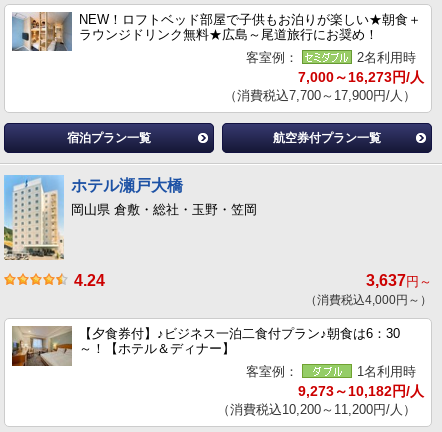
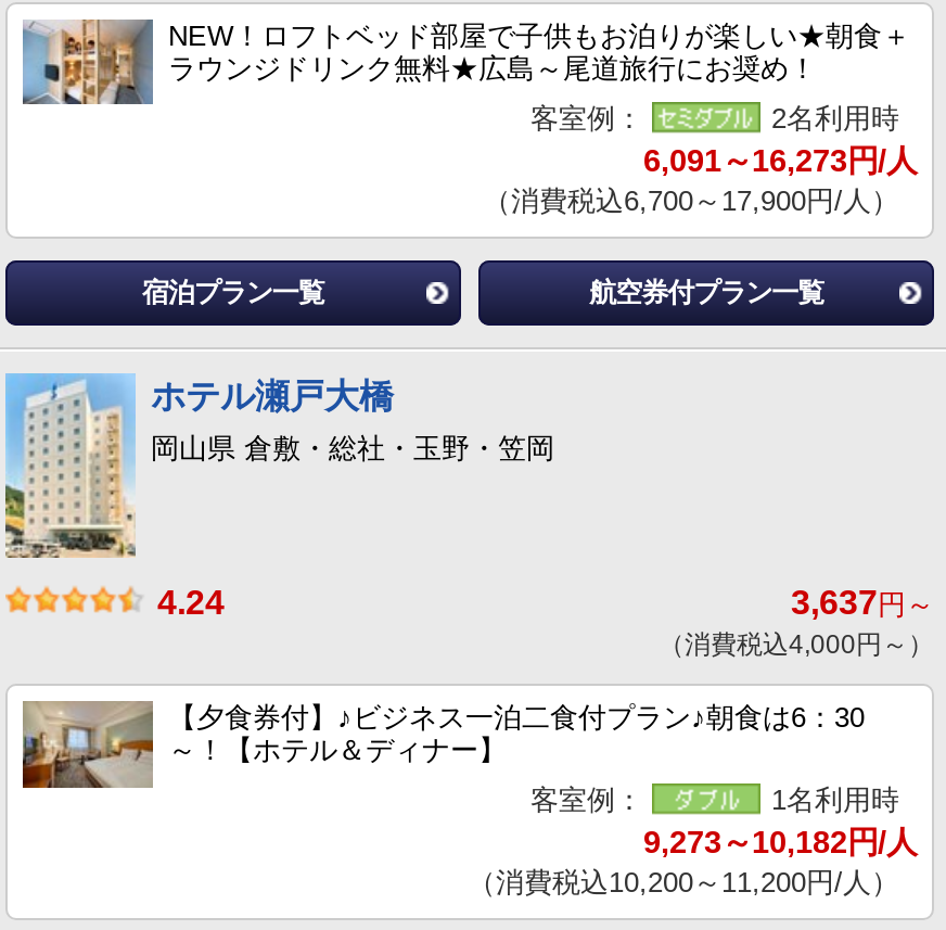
[298,69,424,85] 7,000～16,273円/人 -> [643,142,917,177] 6,091～16,273円/人
[224,88,416,103] （消費税込7,700～17,900円/人） -> [483,184,899,216] （消費税込6,700～17,900円/人）

